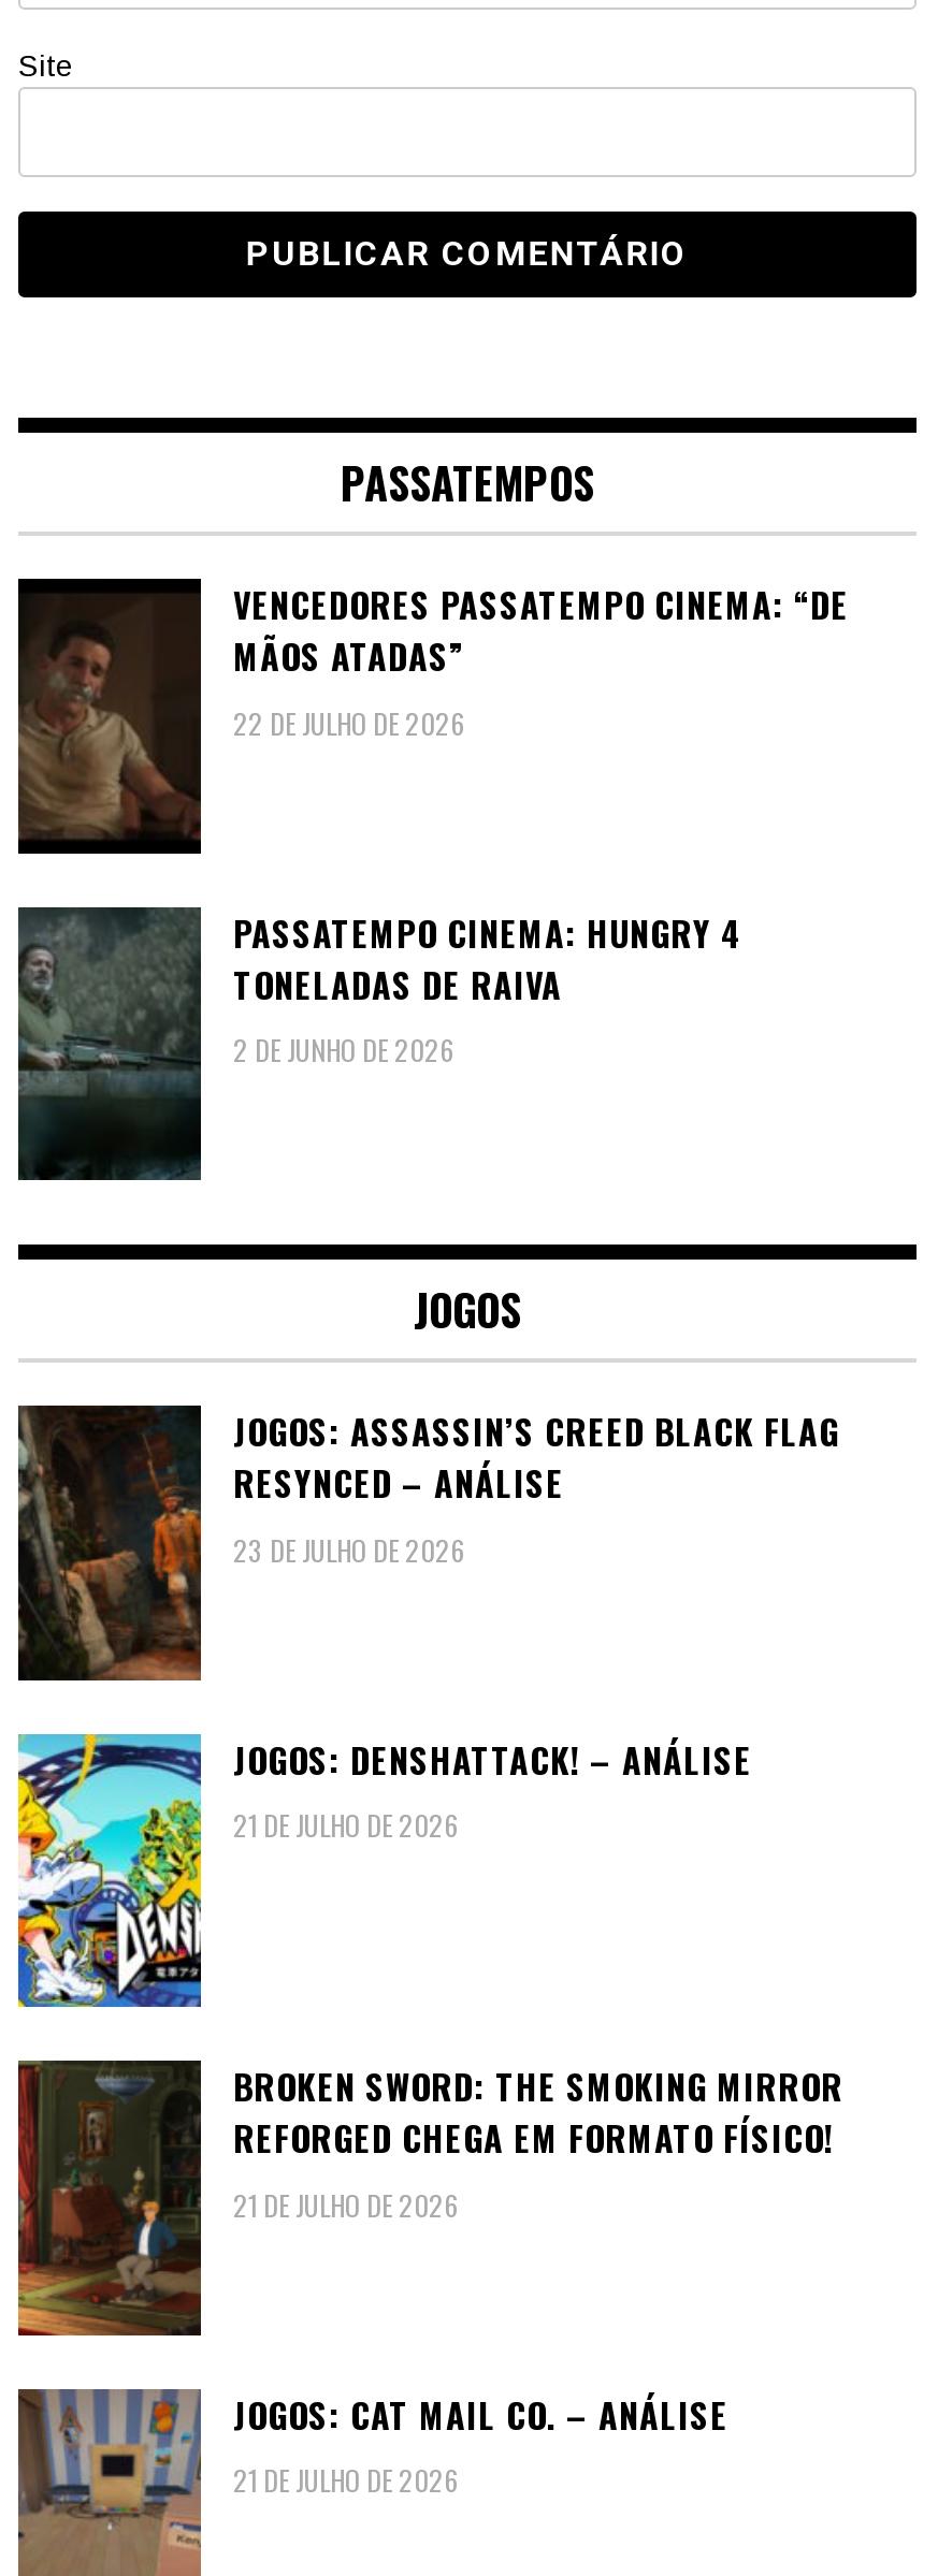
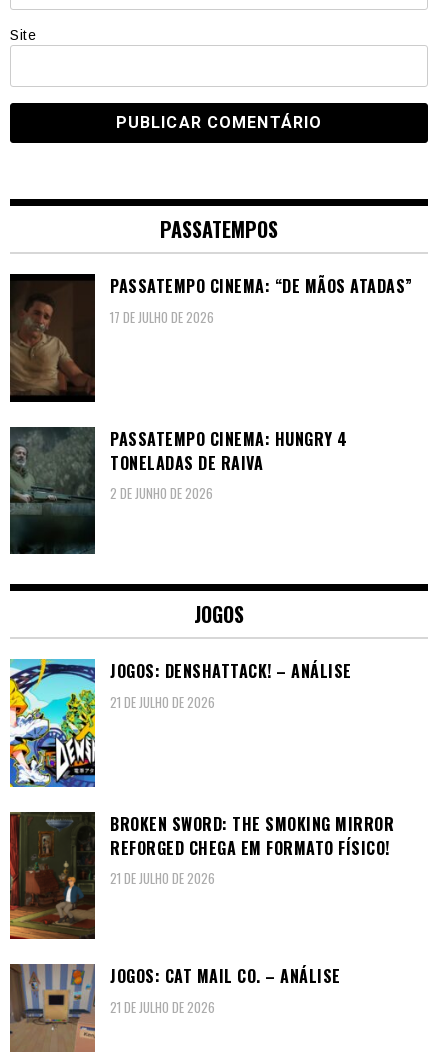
[233,579,849,743] VENCEDORES PASSATEMPO CINEMA: “DE | MÃOS ATADAS” | 22 DE JULHO DE 2026 -> [110,274,412,327] PASSATEMPO CINEMA: “DE MÃOS ATADAS” | 17 DE JULHO DE 2026
[16,1402,839,1682] [image] | JOGOS: ASSASSIN’S CREED BLACK FLAG | RESYNCED – ANÁLISE | 23 DE JULHO DE 2026 -> none

